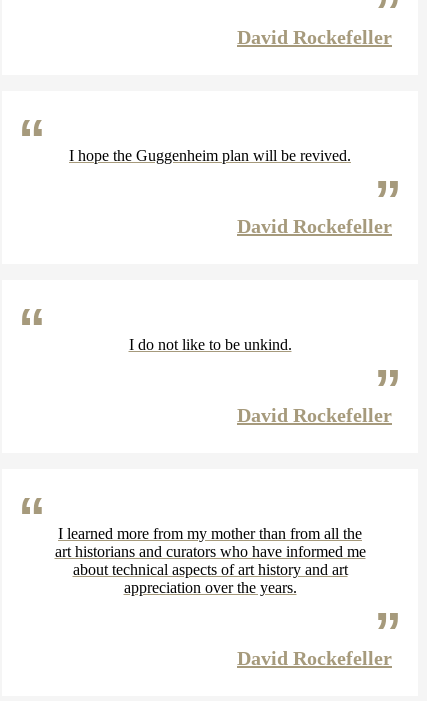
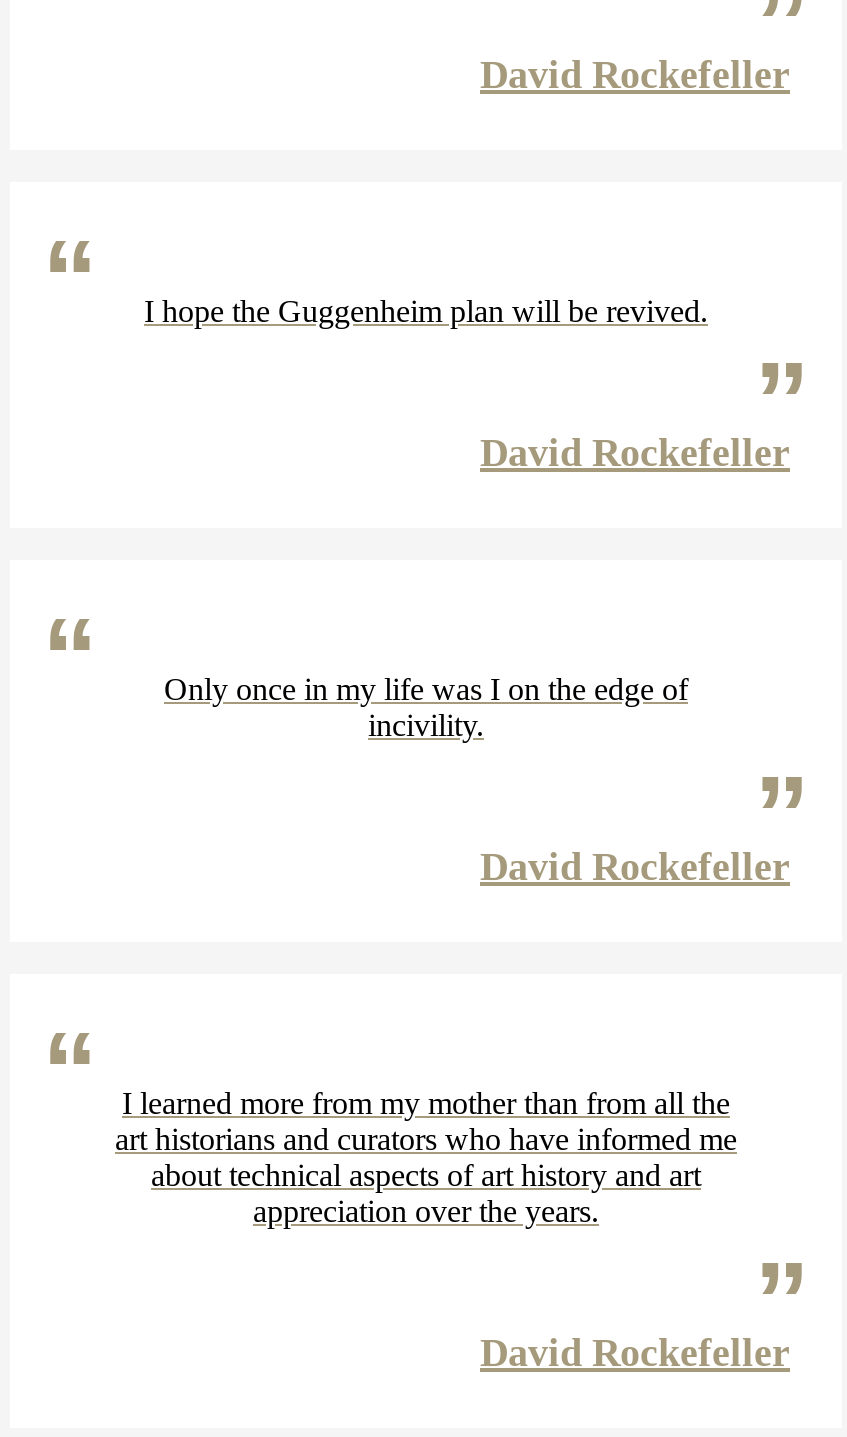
[128,336,291,353] I do not like to be unkind. -> [164,672,688,742] Only once in my life was I on the edge of | incivility.

